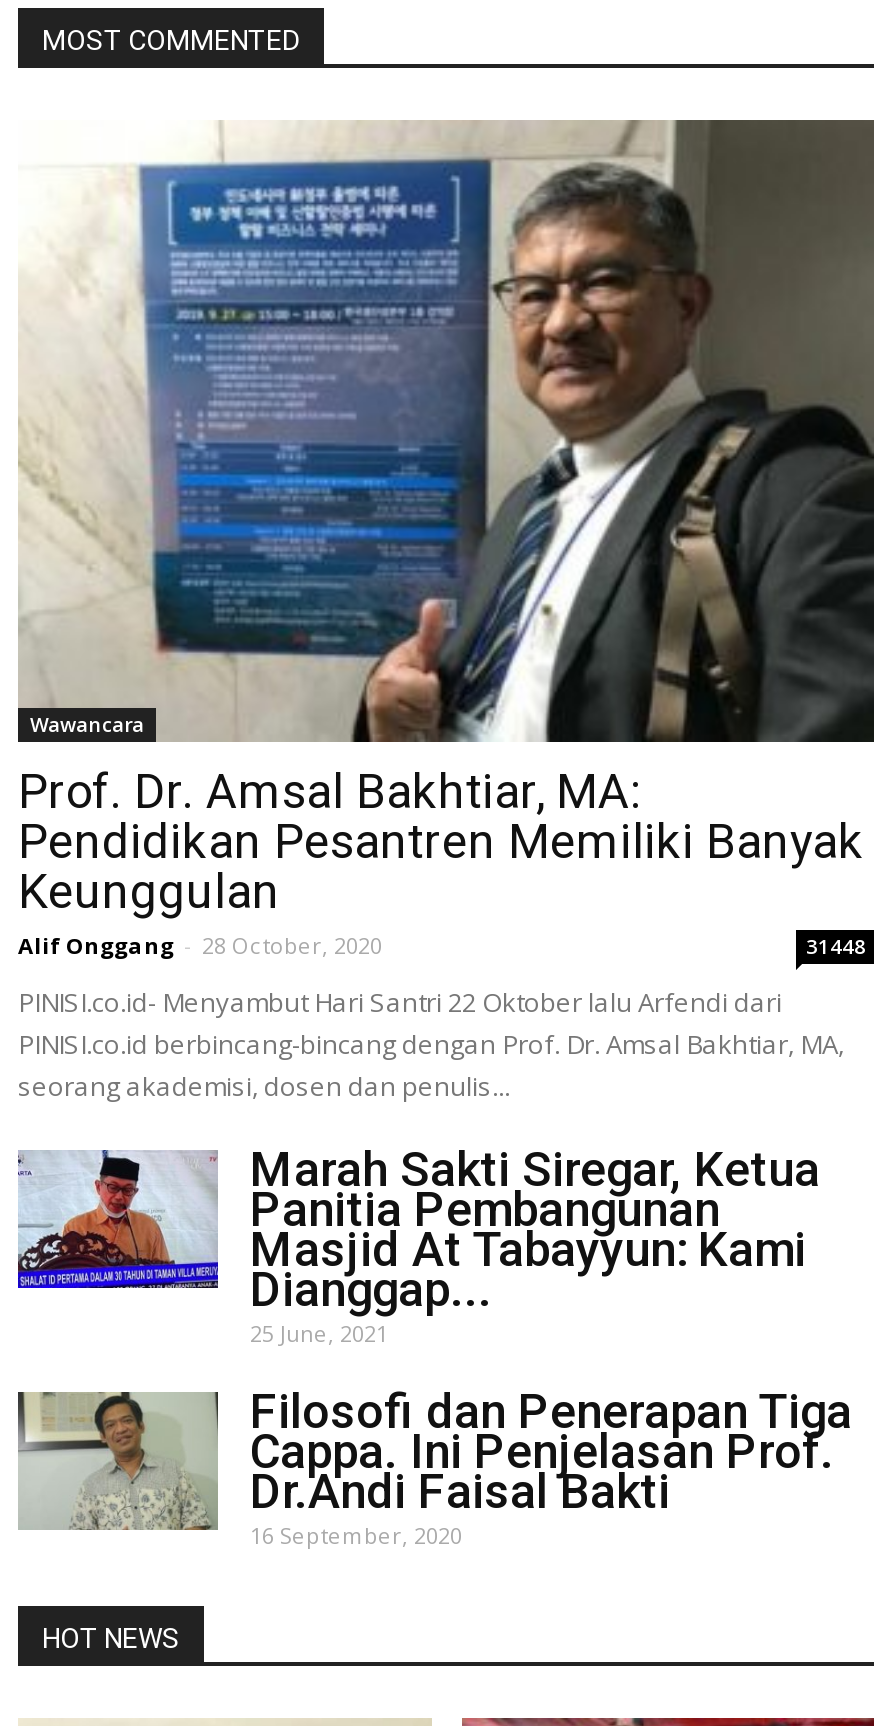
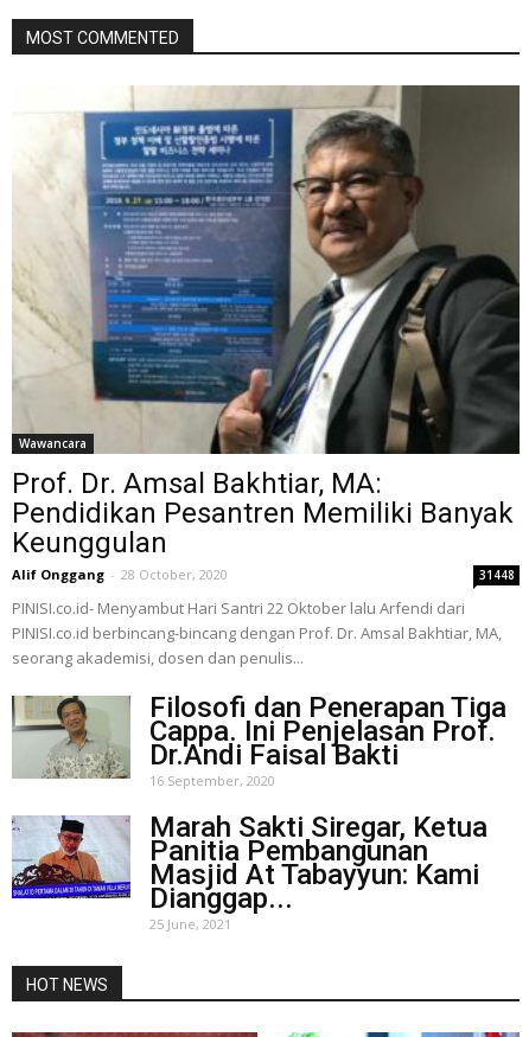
moved [16,1141,820,1347] -> [11,810,487,932]: [image] | Marah Sakti Siregar, Ketua | Panitia Pembangunan | Masjid At Tabayyun: Kami | Dianggap... | 25 June, 2021
moved [16,1383,852,1549] -> [12,691,506,789]: [image] | Filosofi dan Penerapan Tiga | Cappa. Ini Penjelasan Prof. | Dr.Andi Faisal Bakti | 16 September, 2020

